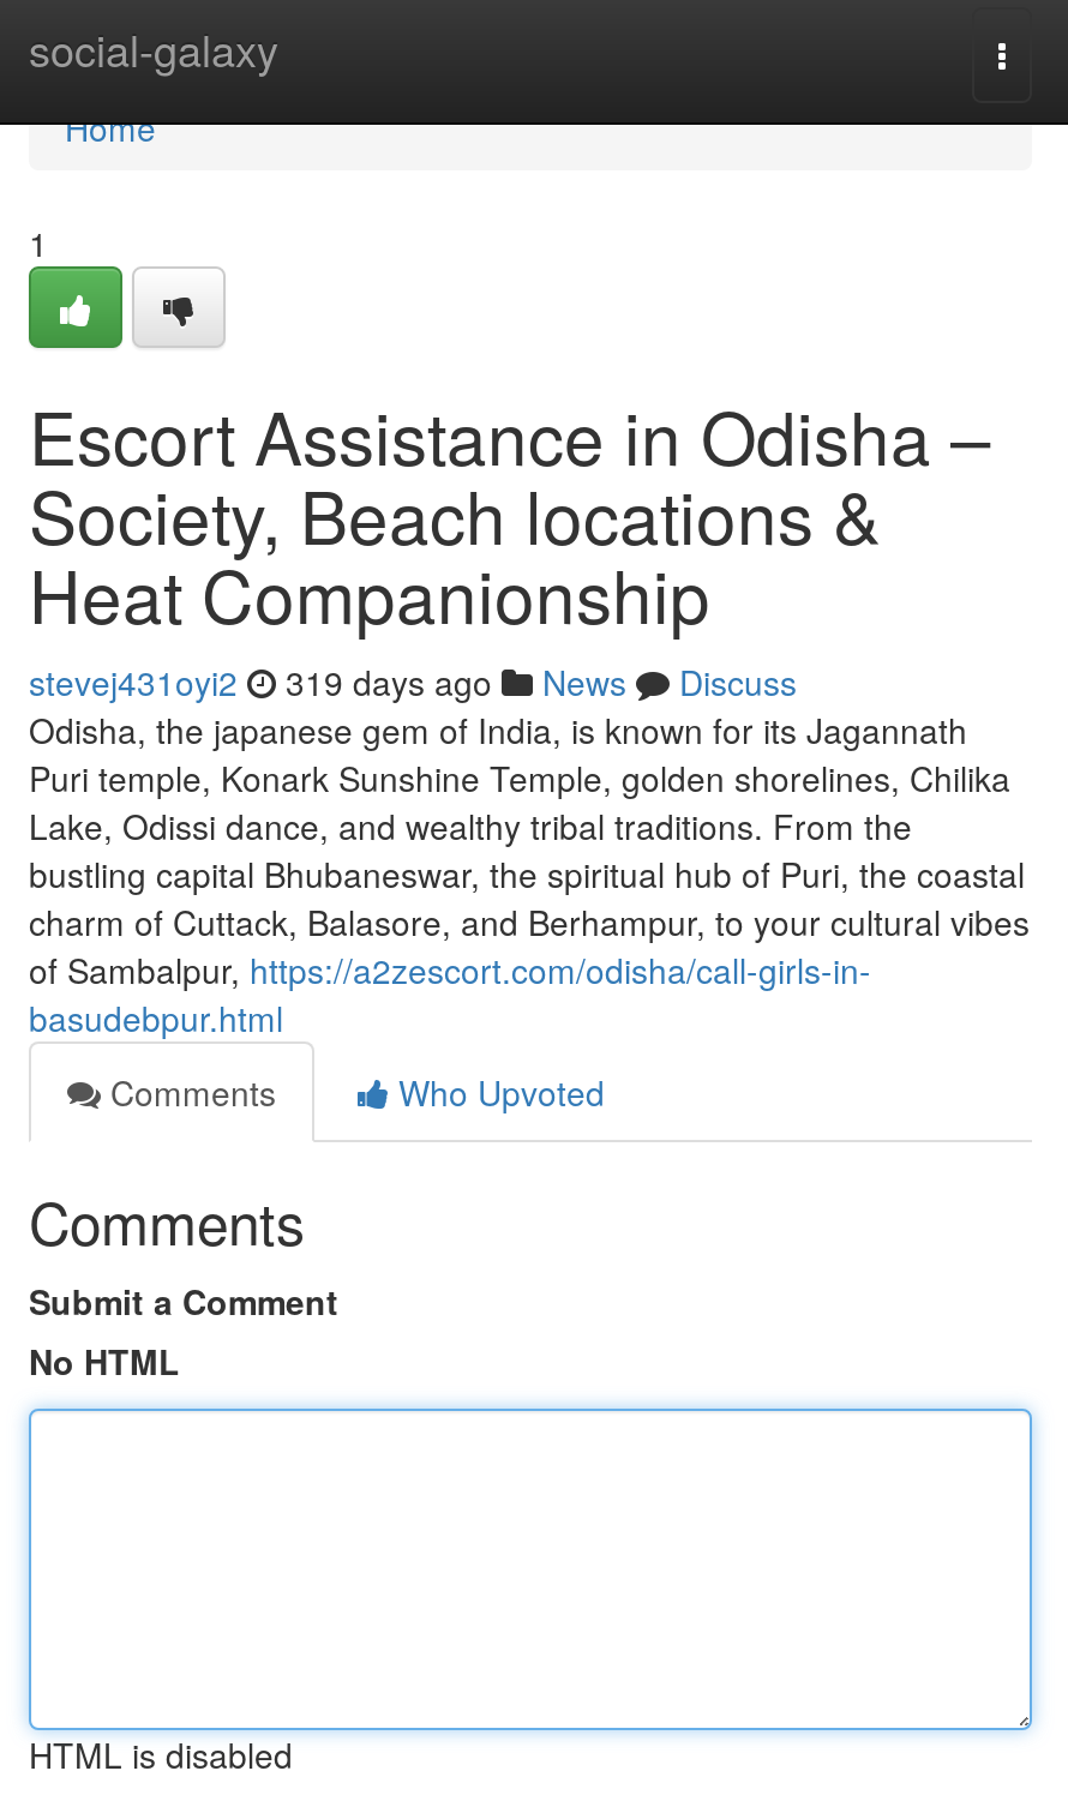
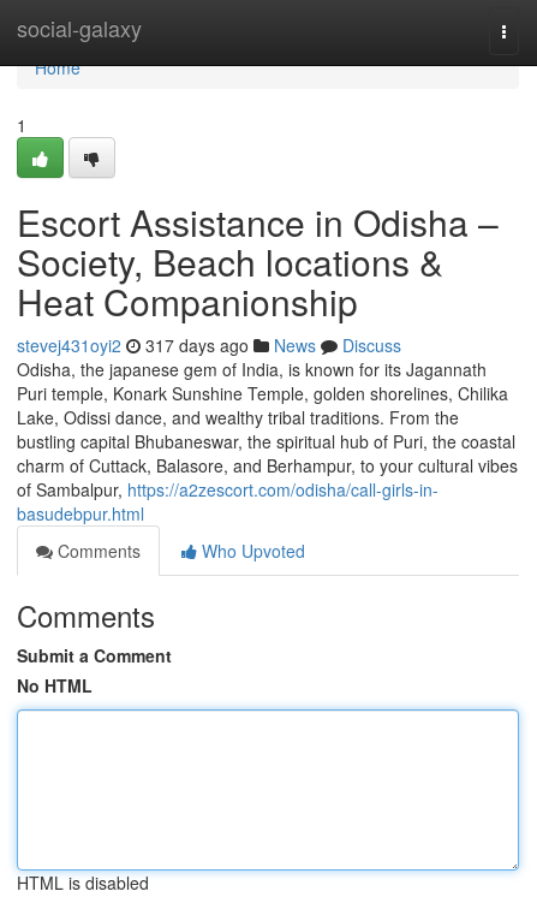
[29,658,797,706] stevej431oyi2 319 days ago News Discuss -> [17,333,401,357] stevej431oyi2 317 days ago News Discuss

